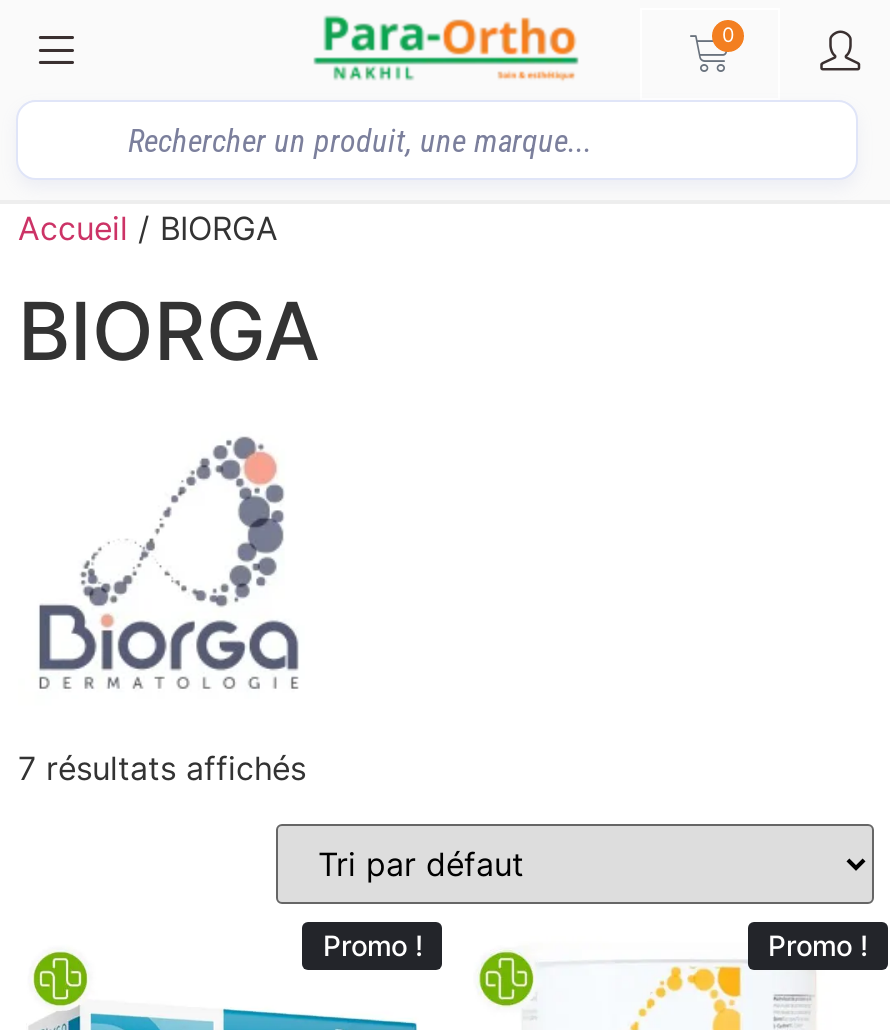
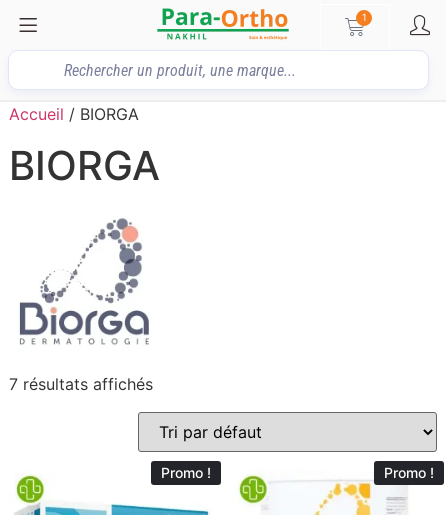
[722,22,734,46] 0 -> [361,11,366,23] 1

